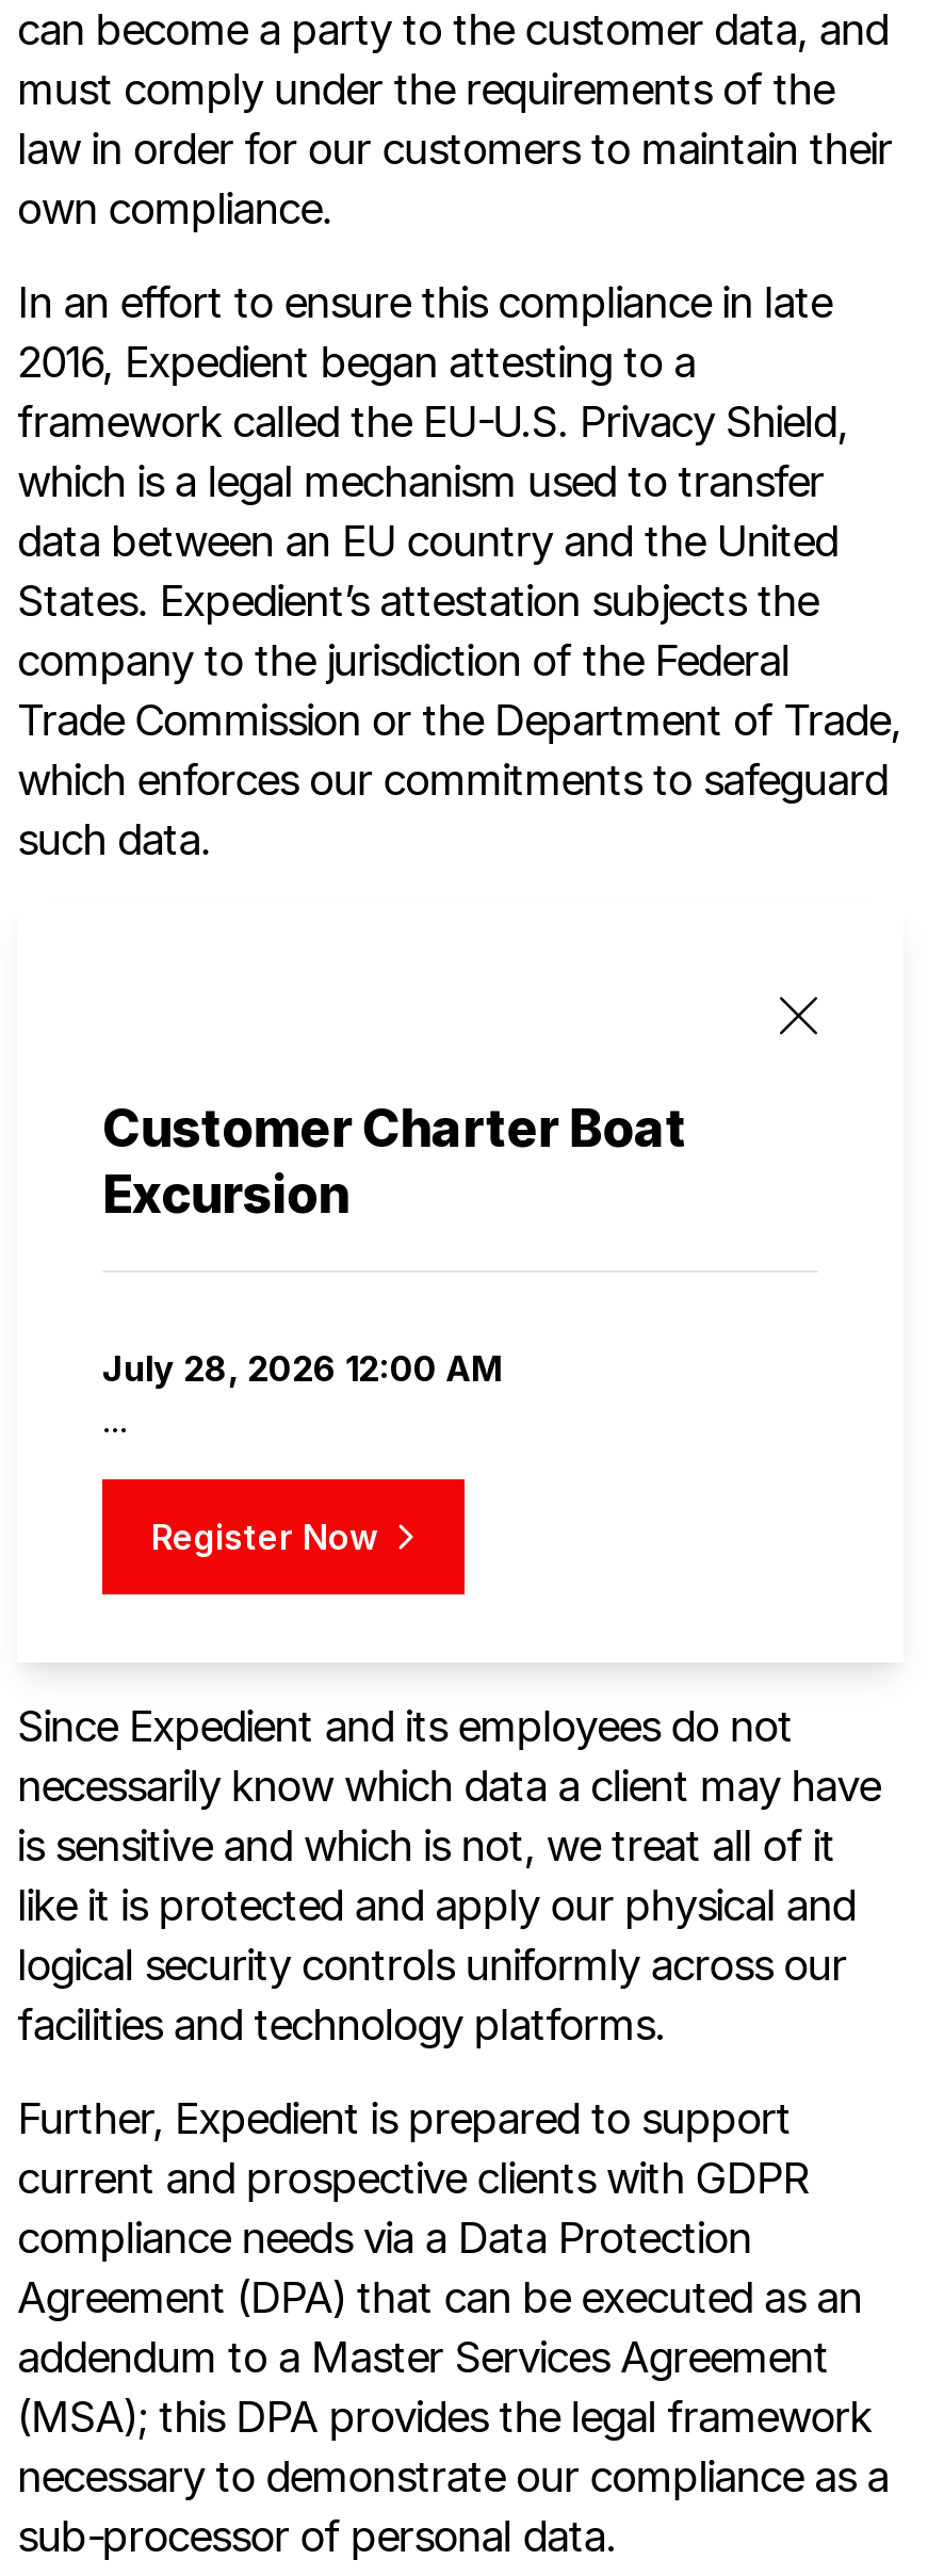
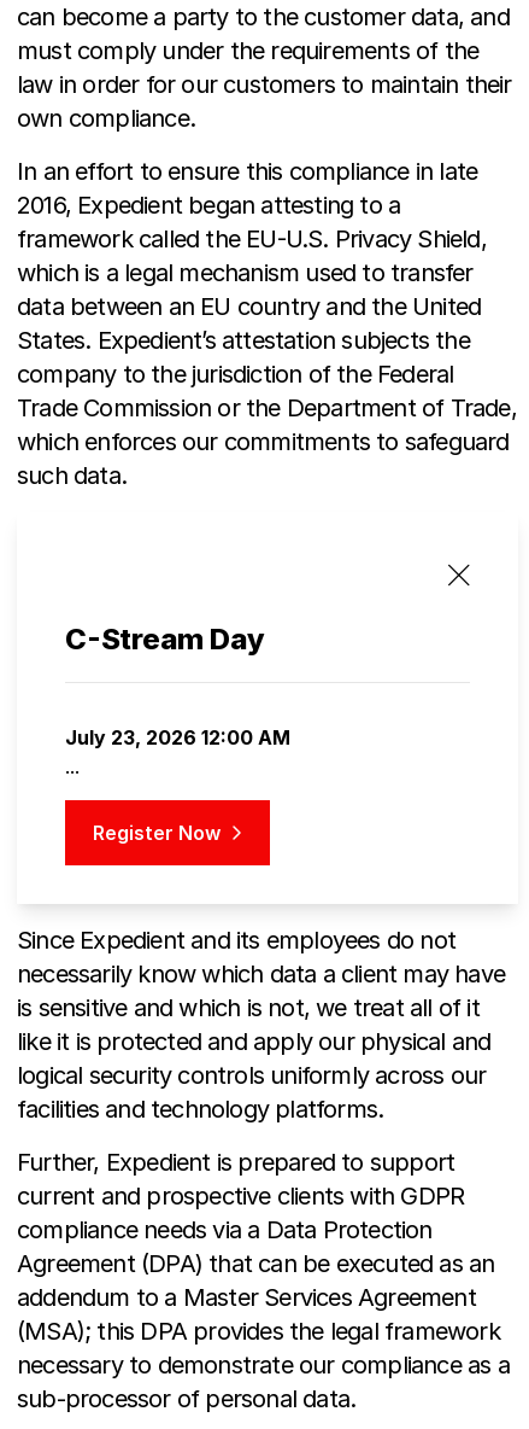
[102,1099,686,1227] Customer Charter Boat | Excursion -> [65,622,265,657] C-Stream Day
[102,1348,503,1390] July 28, 2026 12:00 AM -> [65,726,290,750] July 23, 2026 12:00 AM

